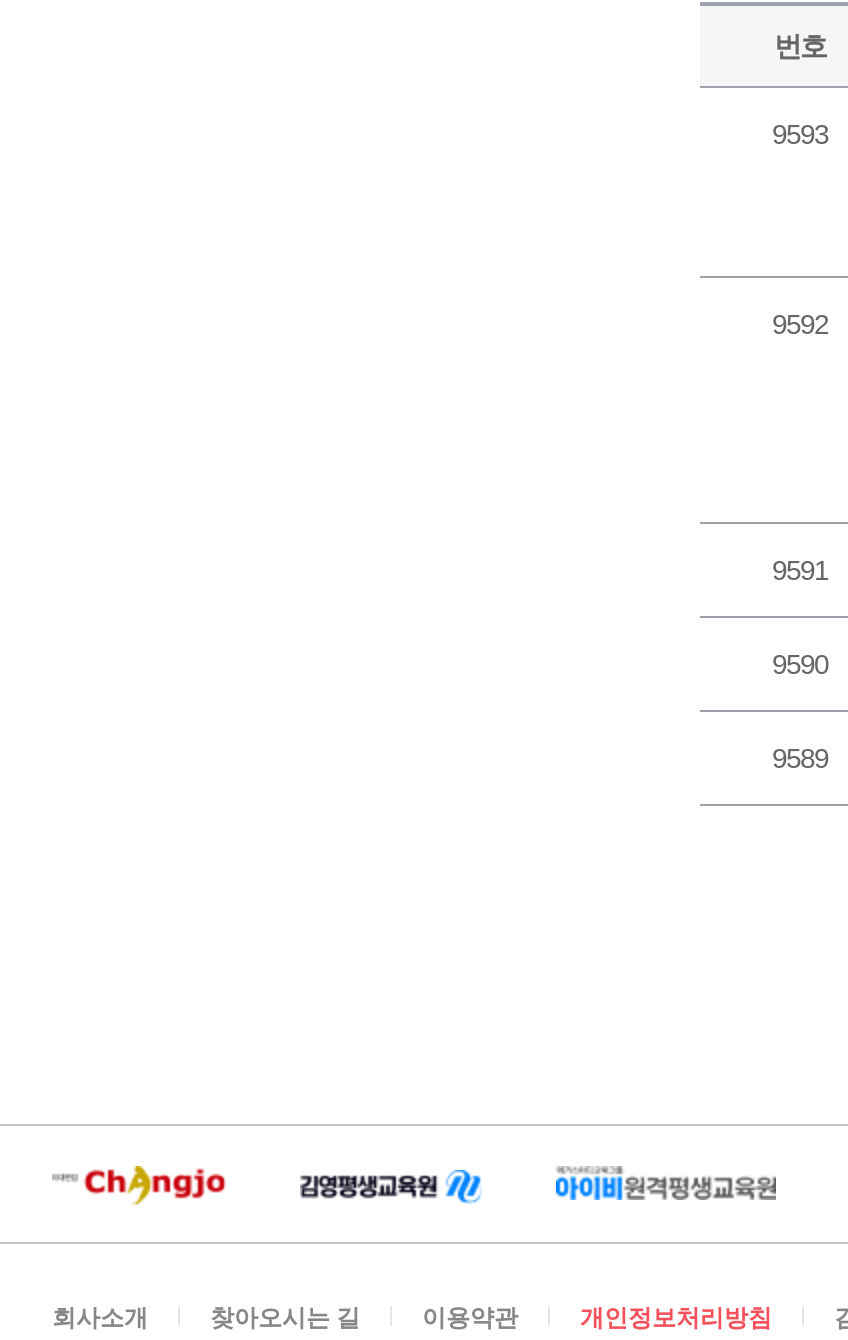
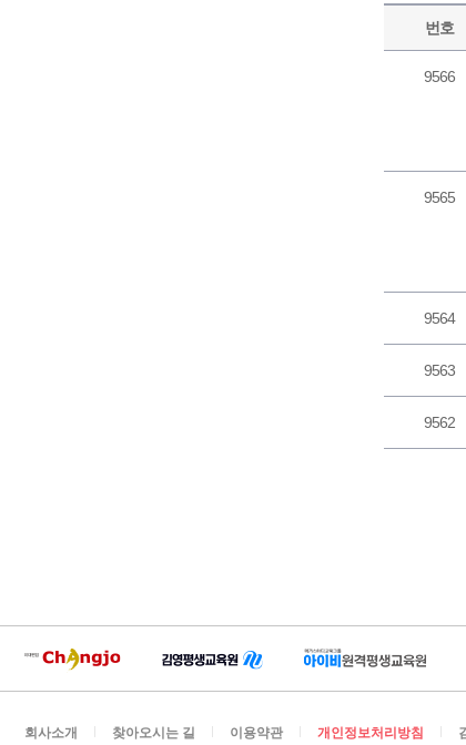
[772,118,828,150] 9593 -> [424,68,455,85] 9566
[772,308,828,340] 9592 -> [424,188,455,206] 9565
[772,554,828,586] 9591 -> [424,309,455,327] 9564
[772,648,828,680] 9590 -> [424,361,455,379] 9563
[772,742,828,774] 9589 -> [424,414,455,431] 9562

